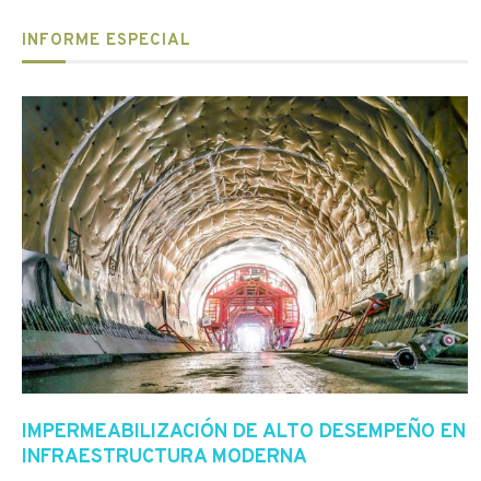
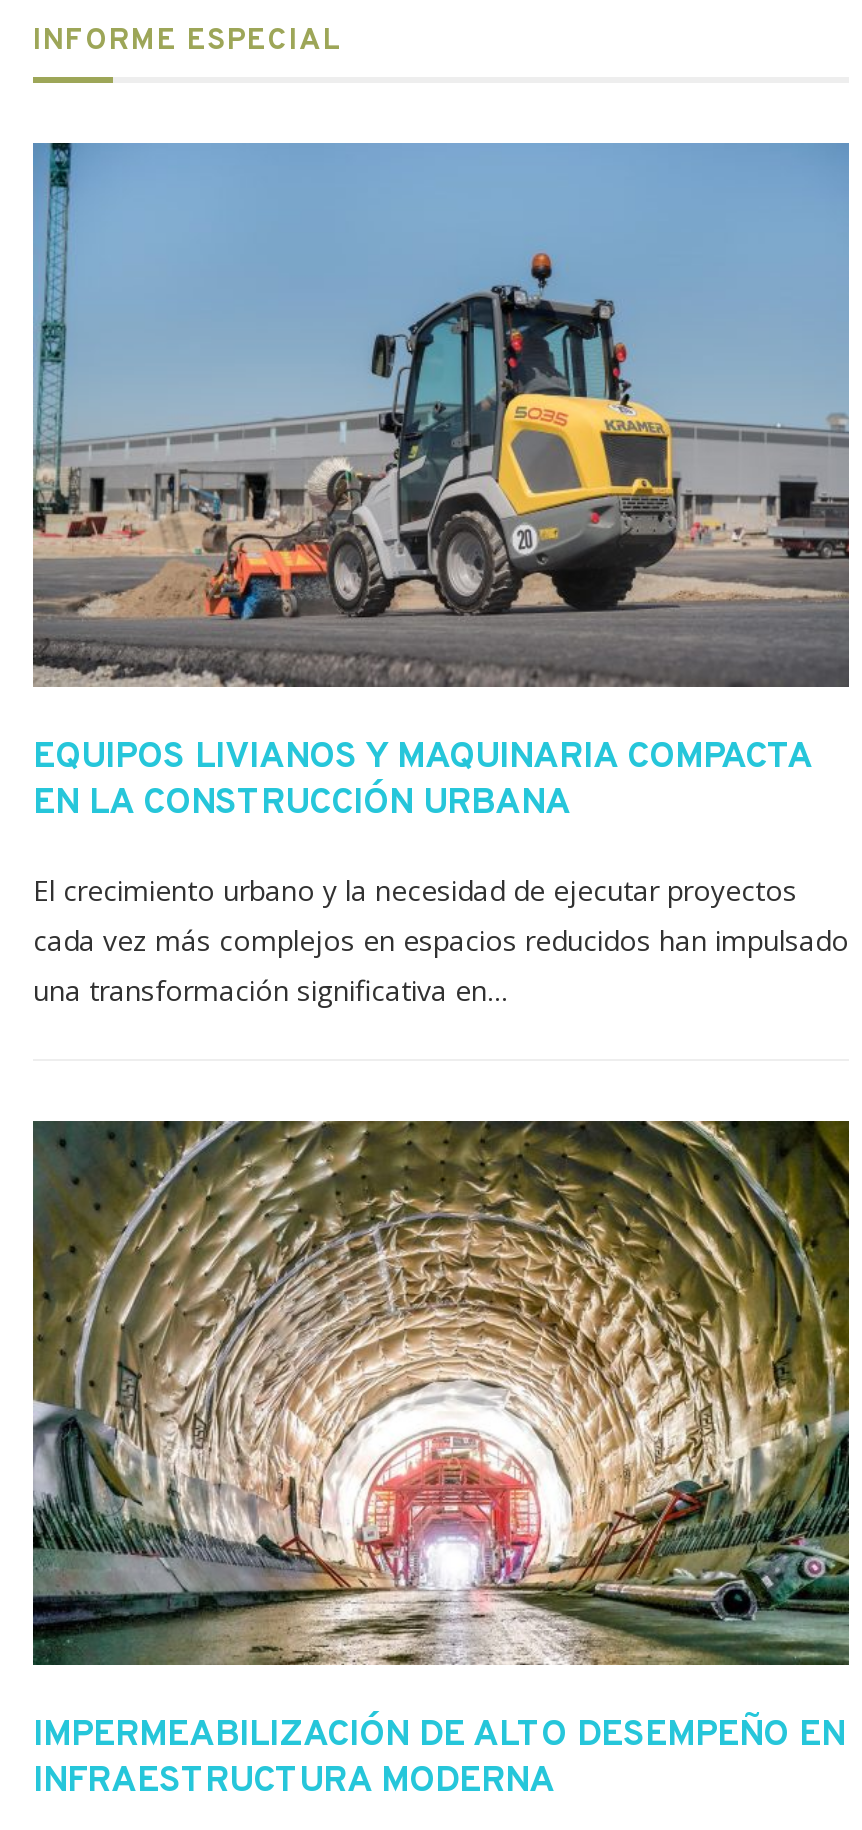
none -> [31,141,851,1009] [image] | EQUIPOS LIVIANOS Y MAQUINARIA COMPACTA | EN LA CONSTRUCCIÓN URBANA | El crecimiento urbano y la necesidad de ejecutar proyectos | cada vez más complejos en espacios reducidos han impulsado | una transformación significativa en…

